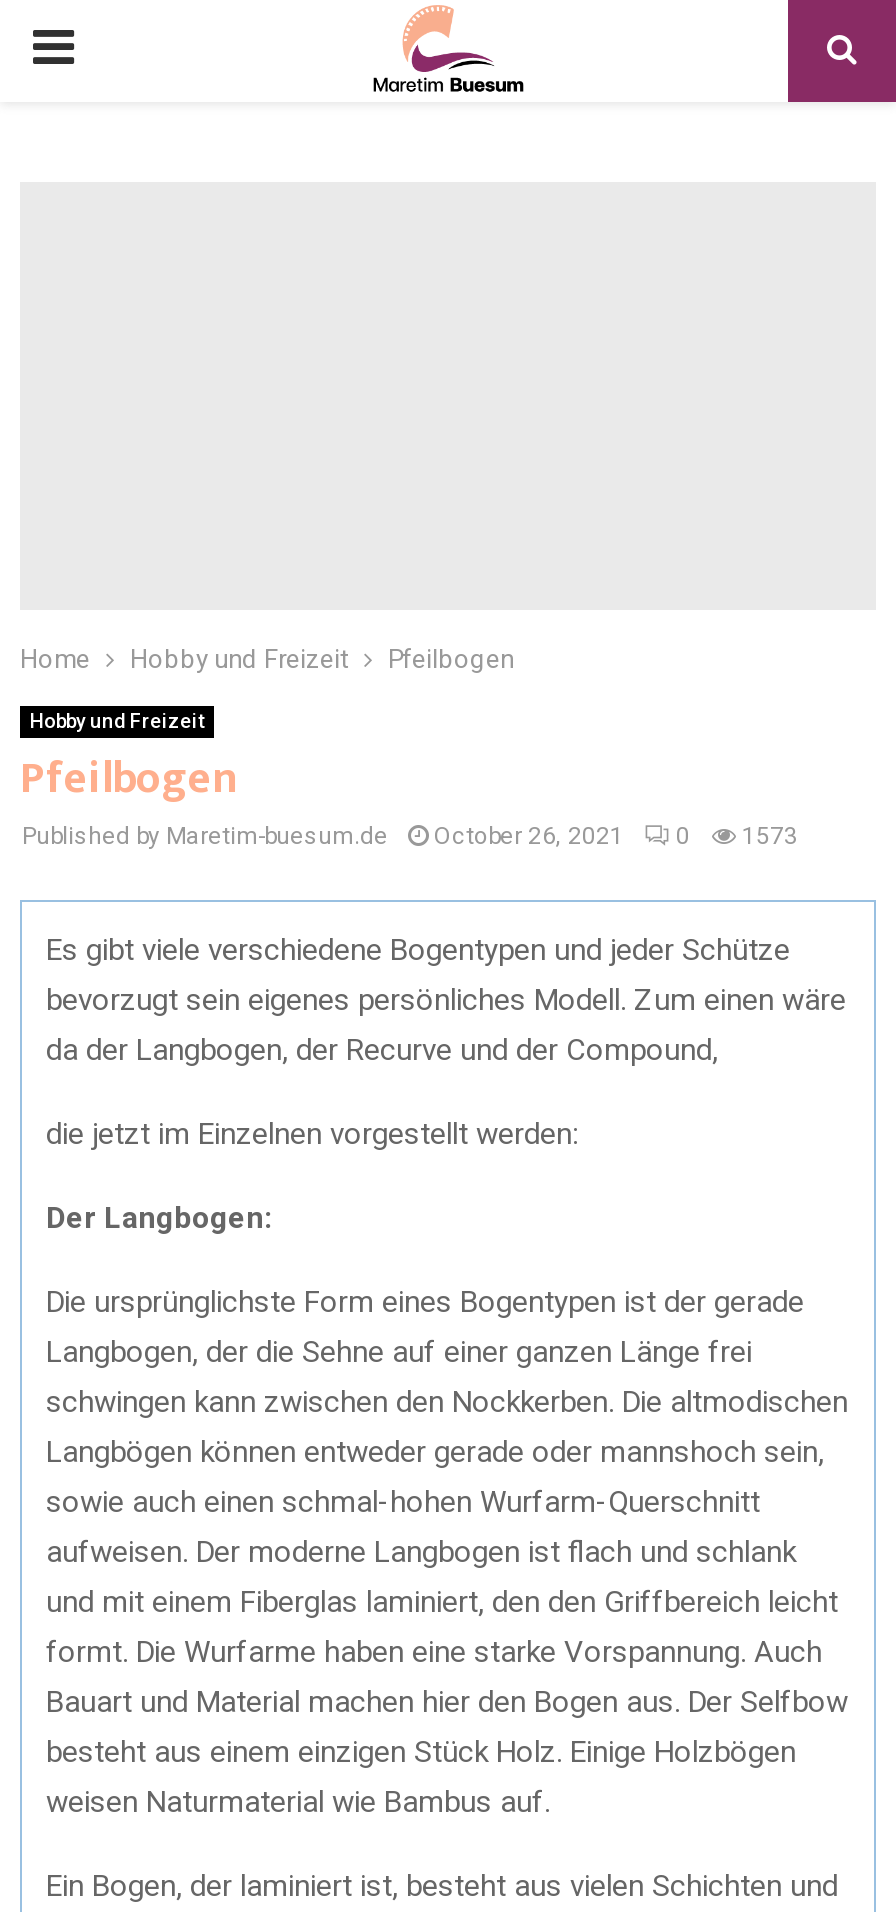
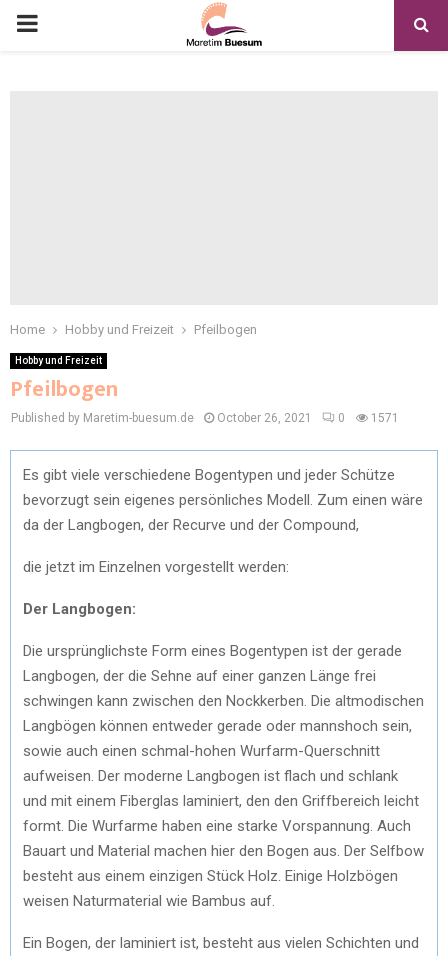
[22,822,798,850] Published by Maretim-buesum.de October 26, 2021 0 1573 -> [11,411,399,425] Published by Maretim-buesum.de October 26, 2021 0 1571

